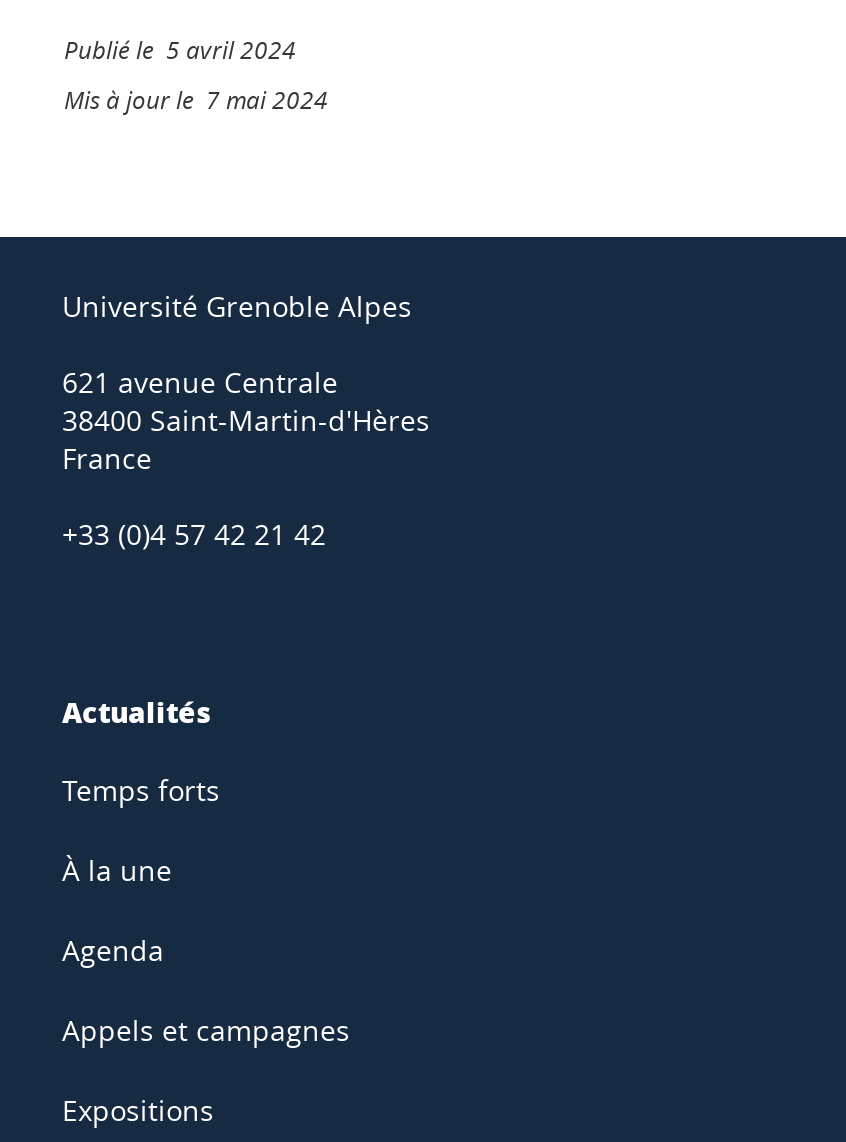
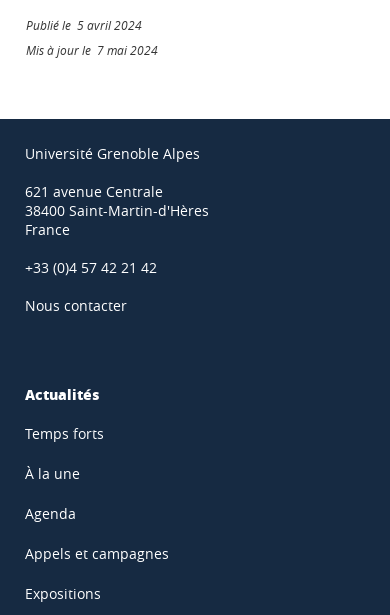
none -> [25,296,127,315] Nous contacter

